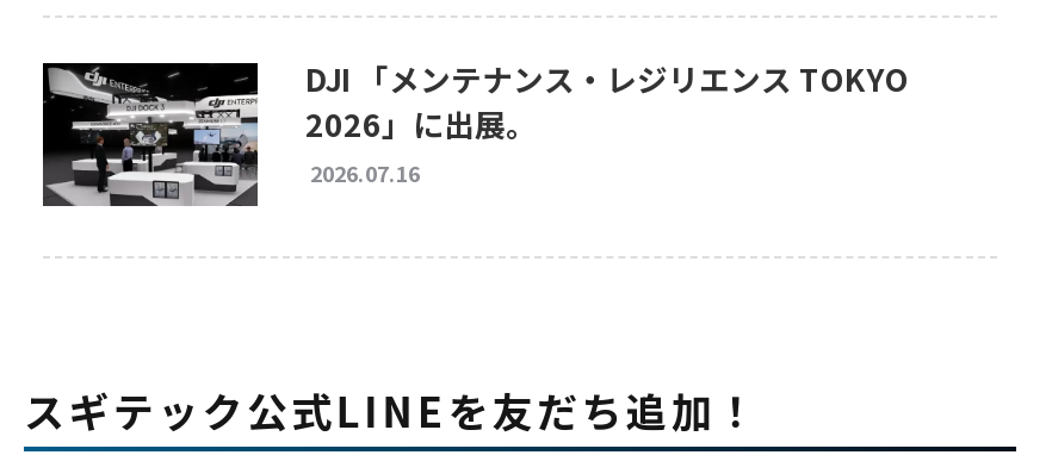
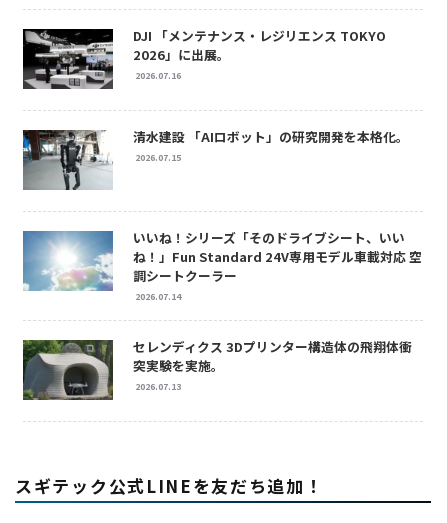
none -> [22,127,409,191] [image] | 清水建設 「AIロボット」の研究開発を本格化。 | 2026.07.15
none -> [22,228,422,393] [image] | いいね！シリーズ「そのドライブシート、いい | ね！」Fun Standard 24V専用モデル車載対応 空 | 調シートクーラー | 2026.07.14 | セレンディクス 3Dプリンター構造体の飛翔体衝 | 突実験を実施。 | 2026.07.13
none -> [22,340,114,401] [image]

